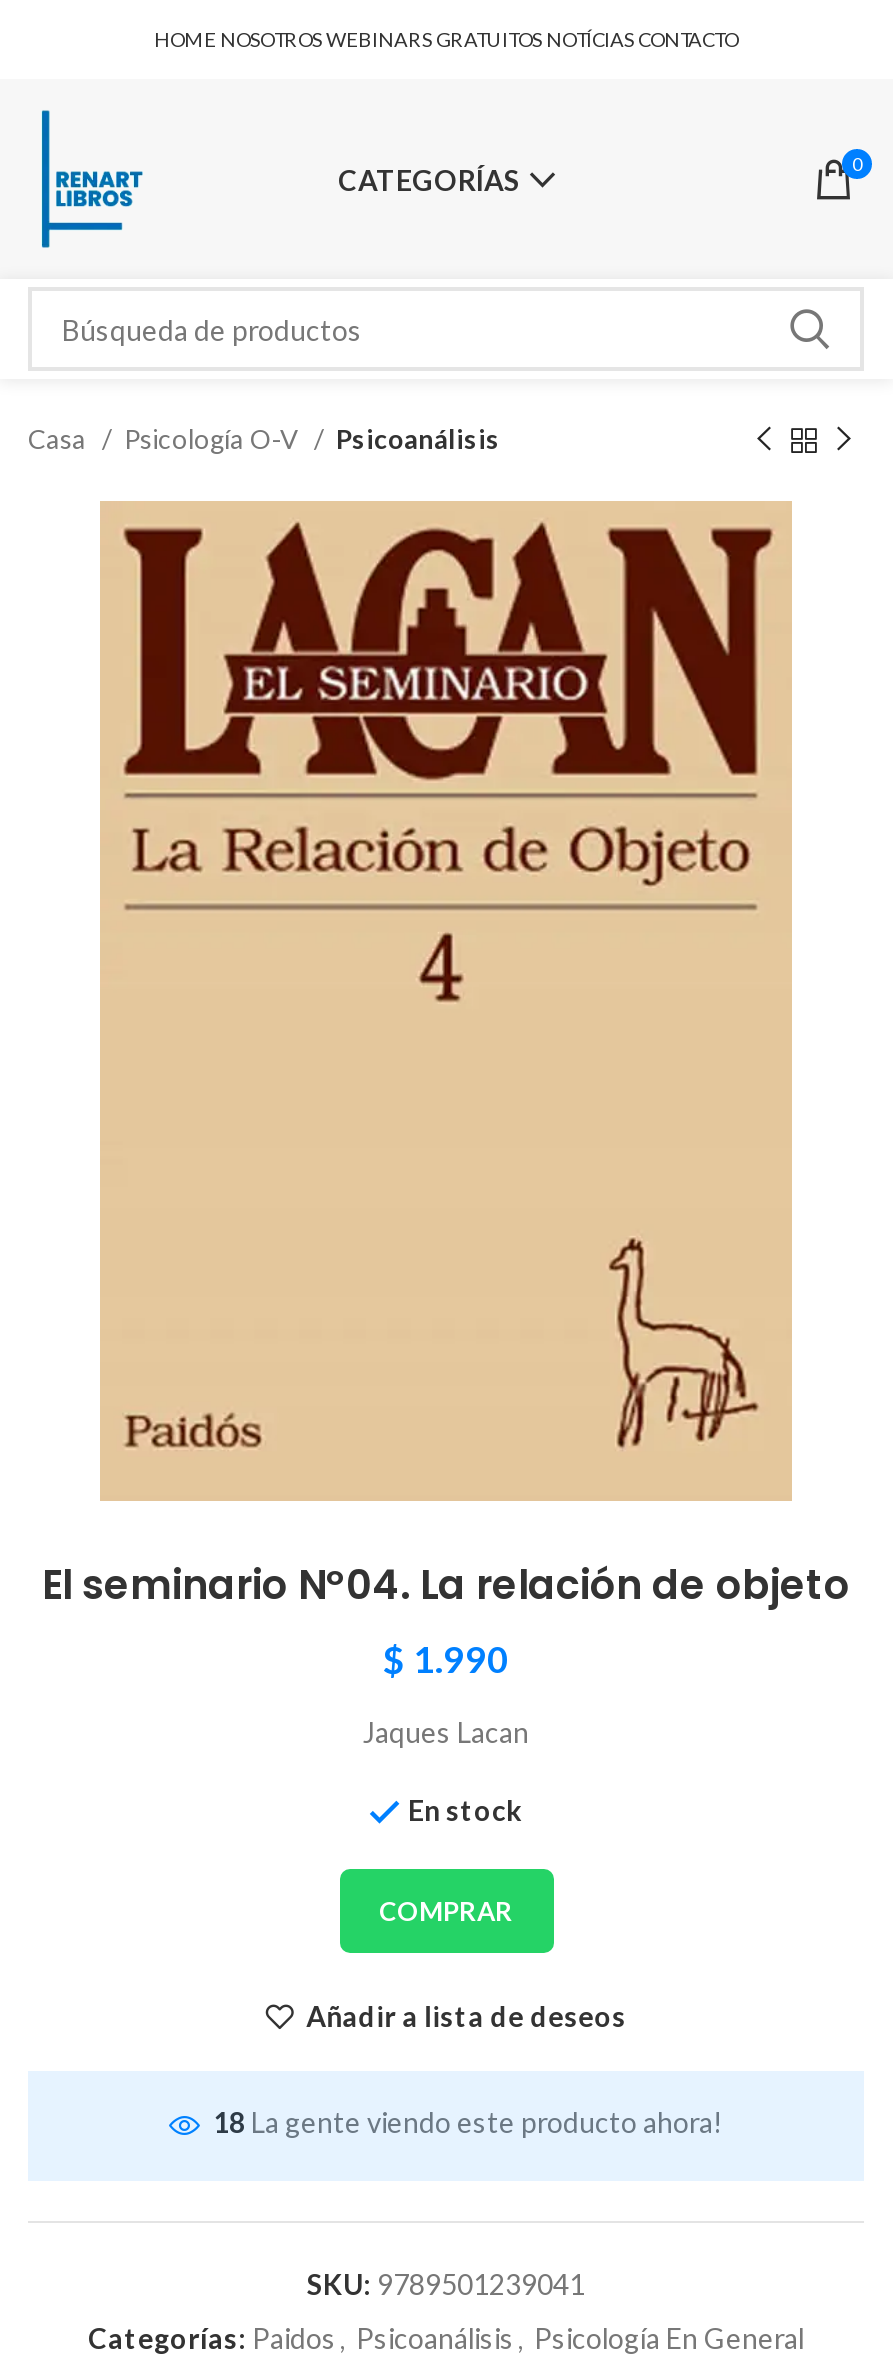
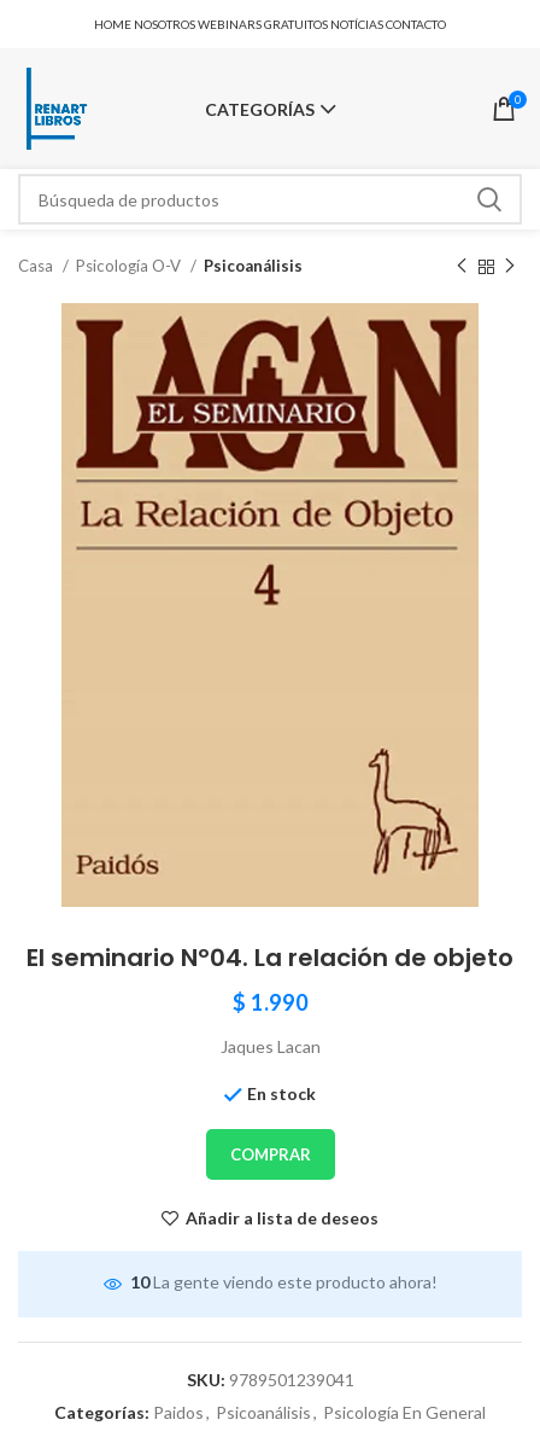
[213,2106,723,2140] 18 La gente viendo este producto ahora! -> [130,1272,437,1293] 10 La gente viendo este producto ahora!

